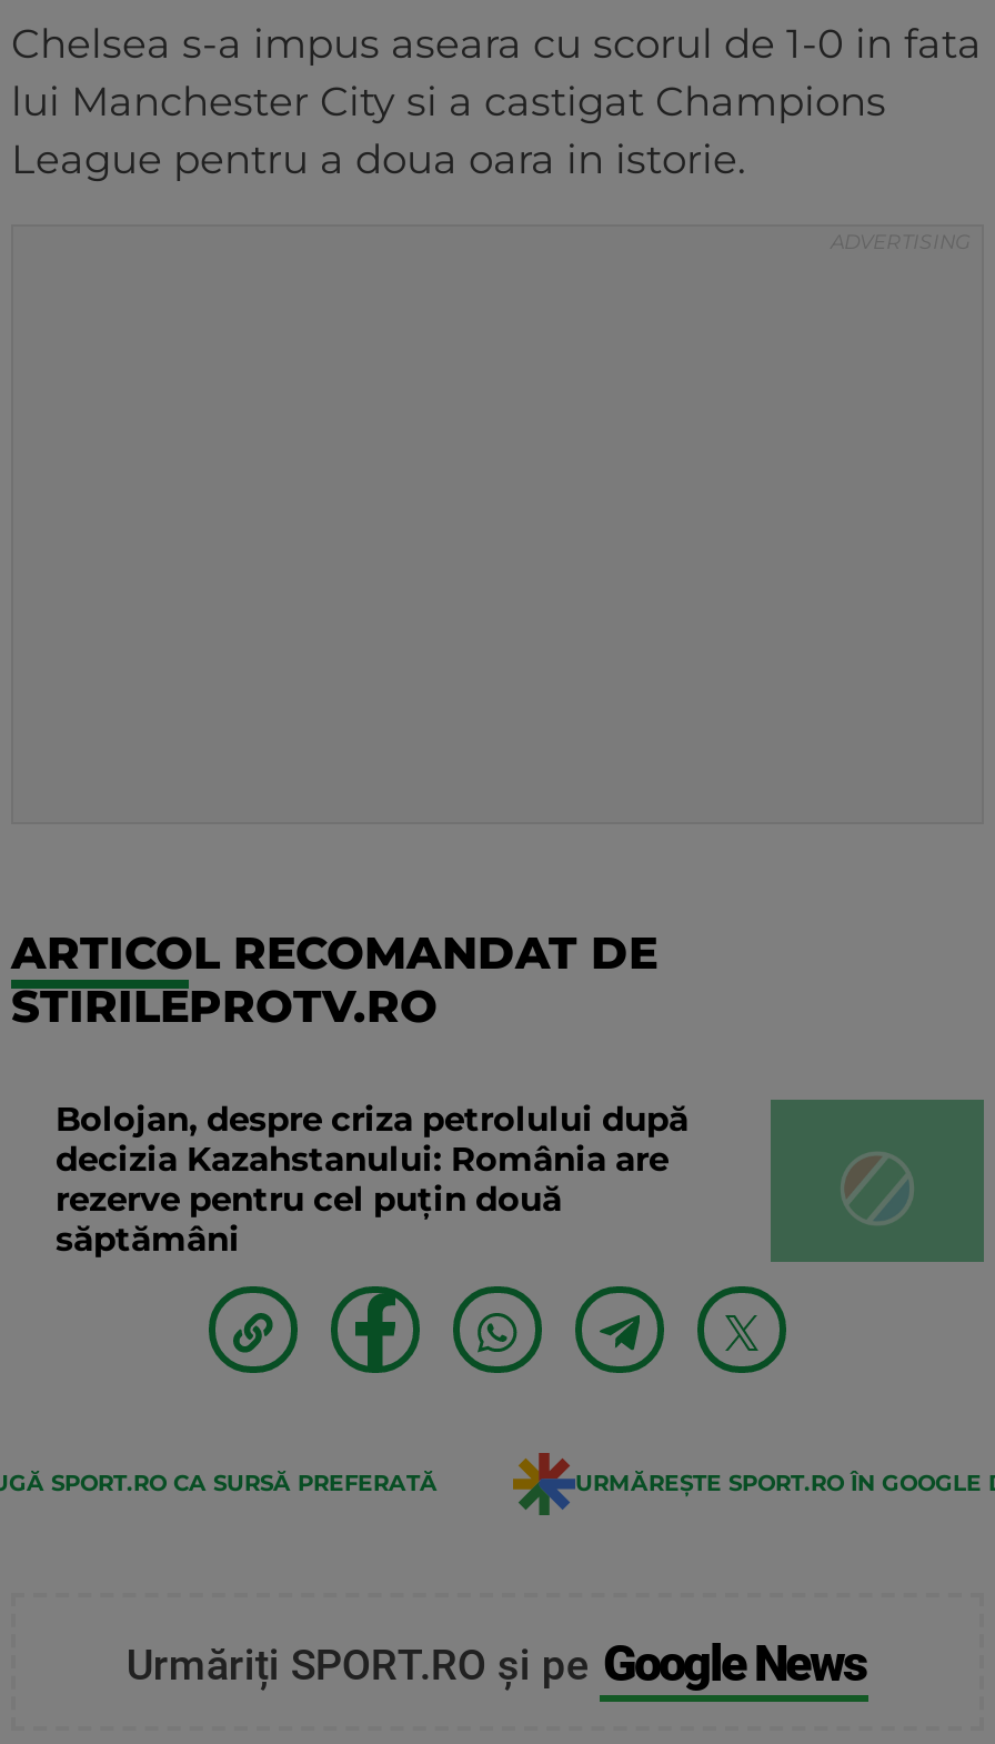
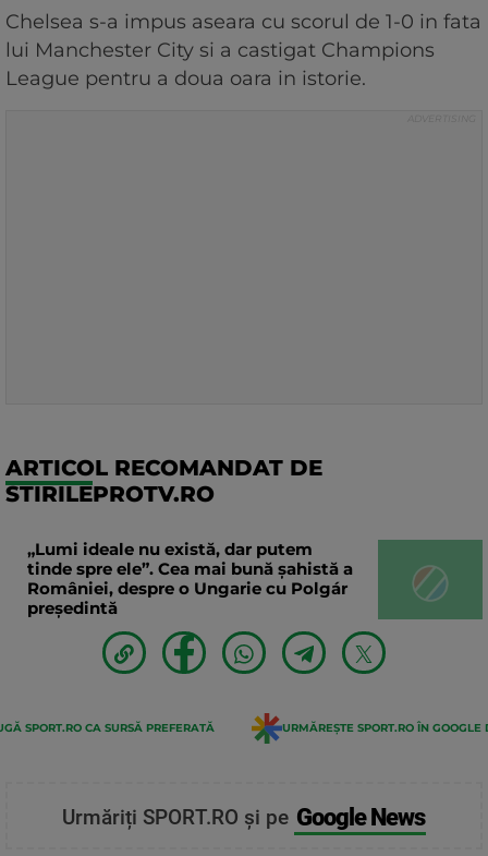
[56,1097,689,1259] Bolojan, despre criza petrolului după | decizia Kazahstanului: România are | rezerve pentru cel puțin două | săptămâni -> [27,538,353,618] „Lumi ideale nu există, dar putem | tinde spre ele”. Cea mai bună șahistă a | României, despre o Ungarie cu Polgár | președintă

